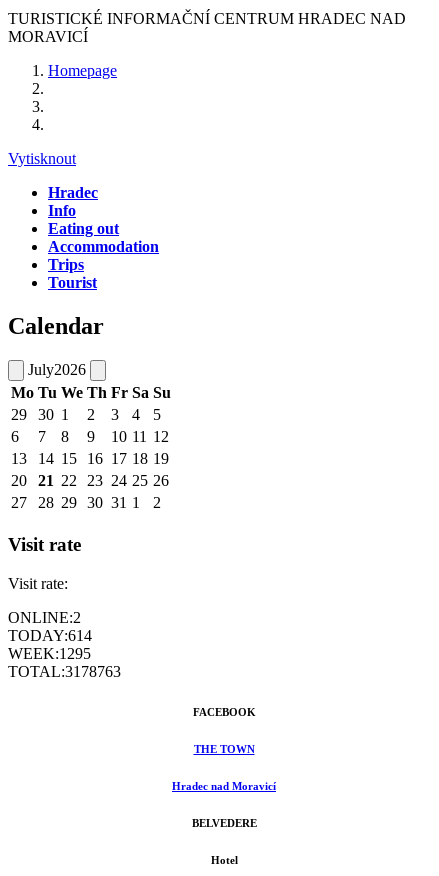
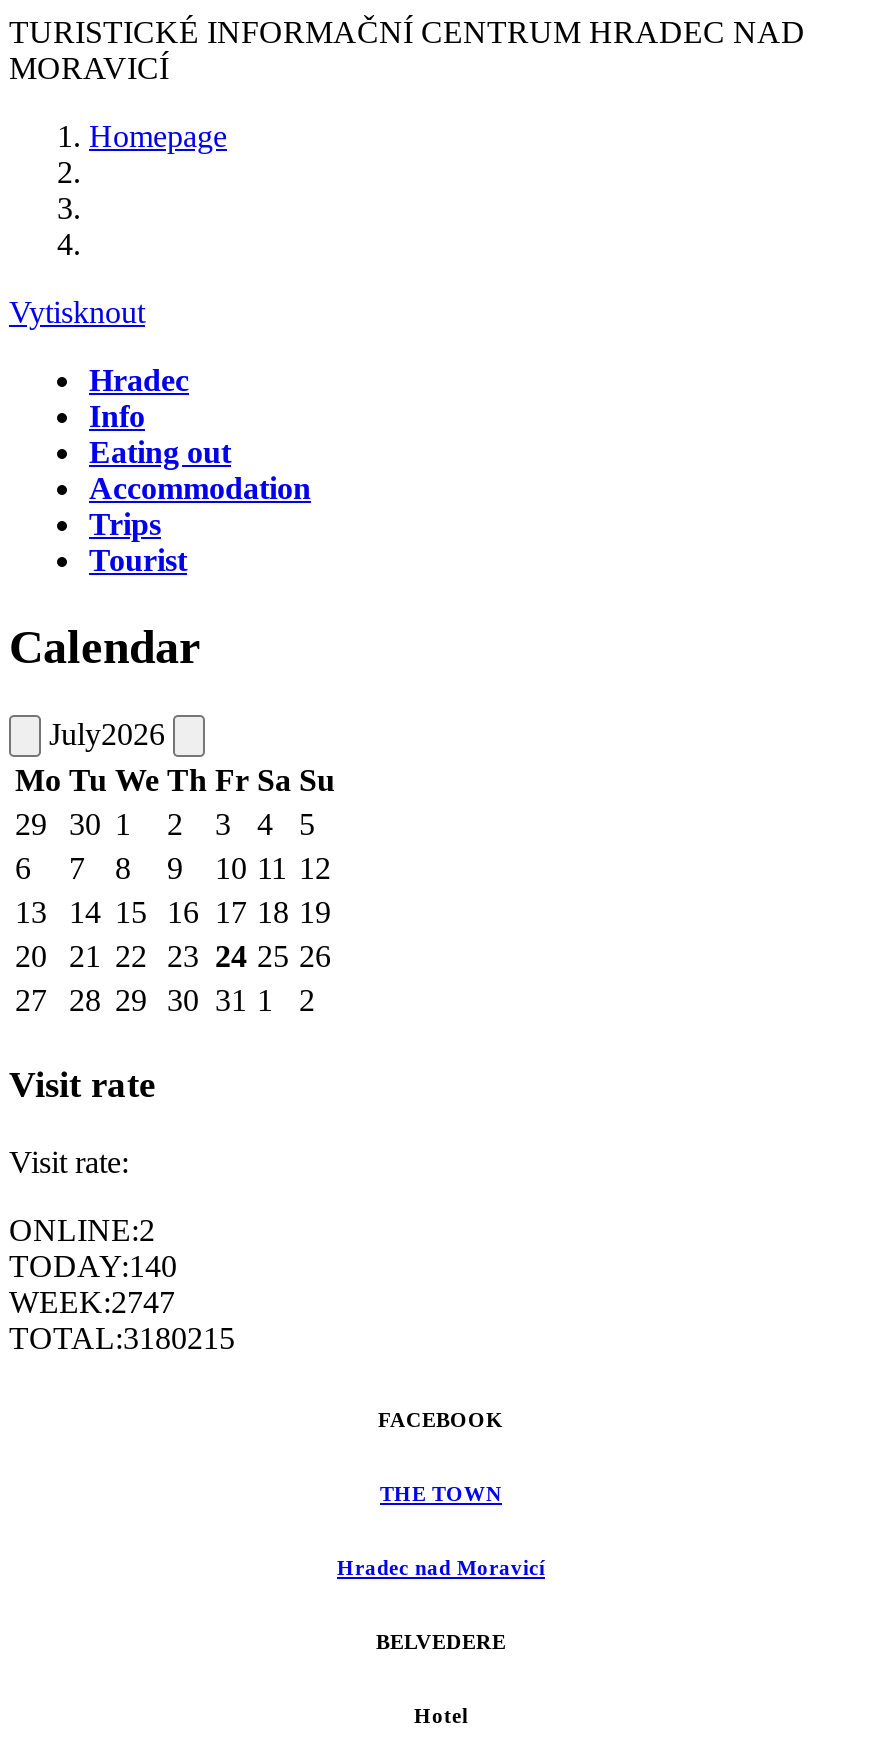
[8,627,92,644] TODAY:614 -> [9,1249,177,1283] TODAY:140
[8,645,91,662] WEEK:1295 -> [9,1285,175,1319] WEEK:2747
[8,663,121,680] TOTAL:3178763 -> [9,1321,235,1355] TOTAL:3180215

